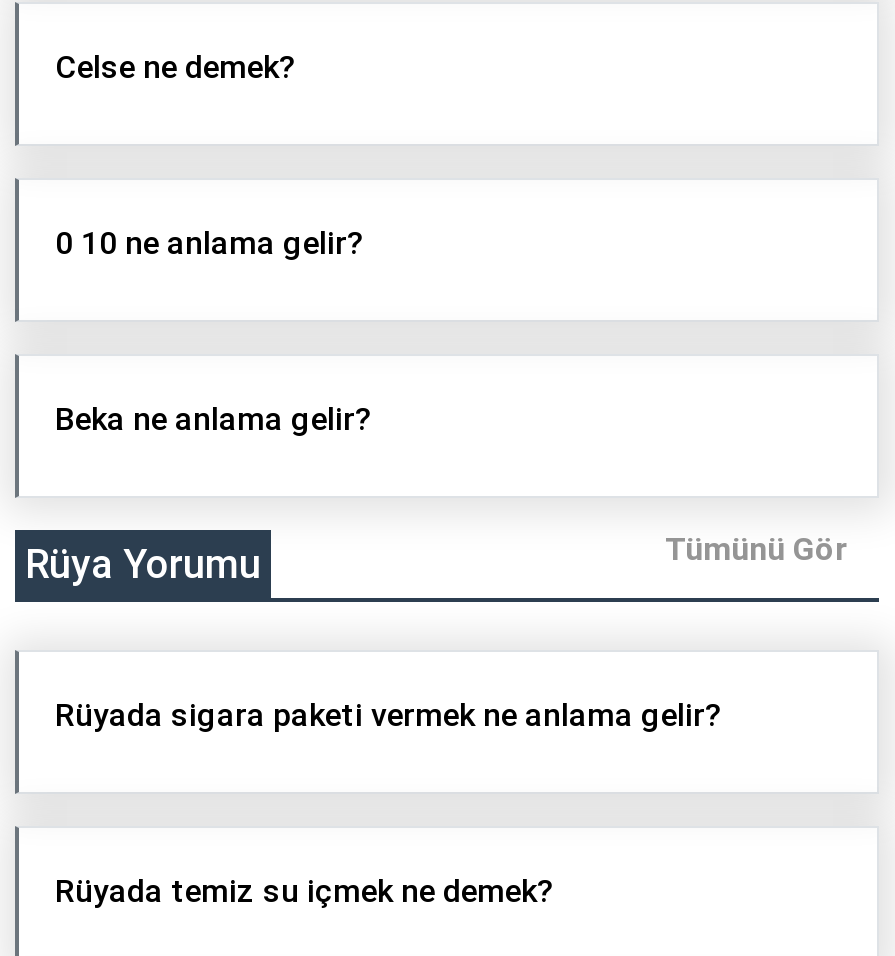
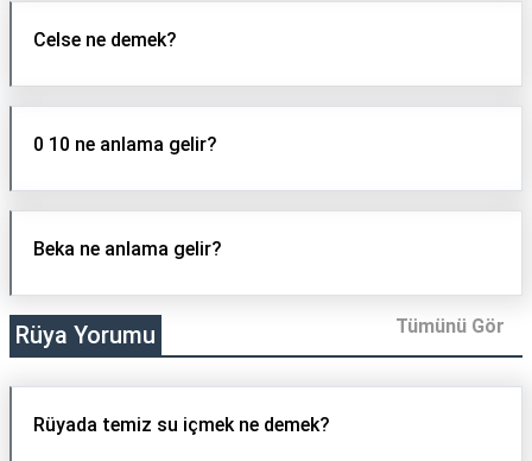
[55,697,723,735] Rüyada sigara paketi vermek ne anlama gelir? -> none

